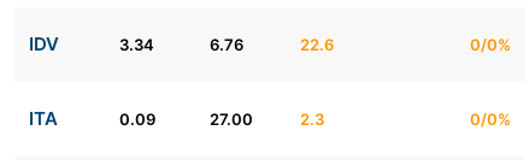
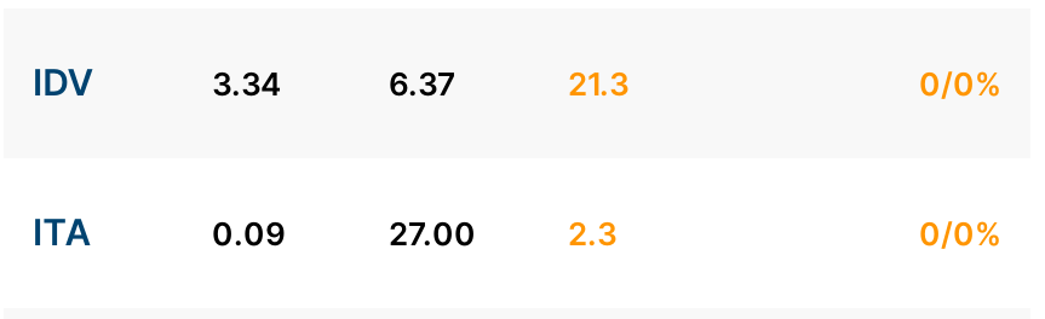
[210,35,243,54] 6.76 -> [389,63,457,102] 6.37
[300,35,334,54] 22.6 -> [568,63,628,102] 21.3

